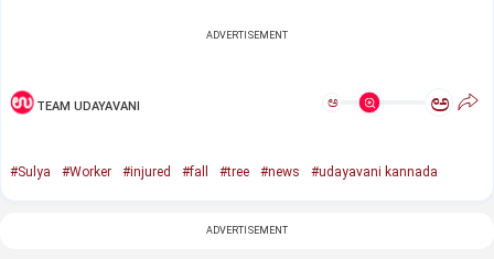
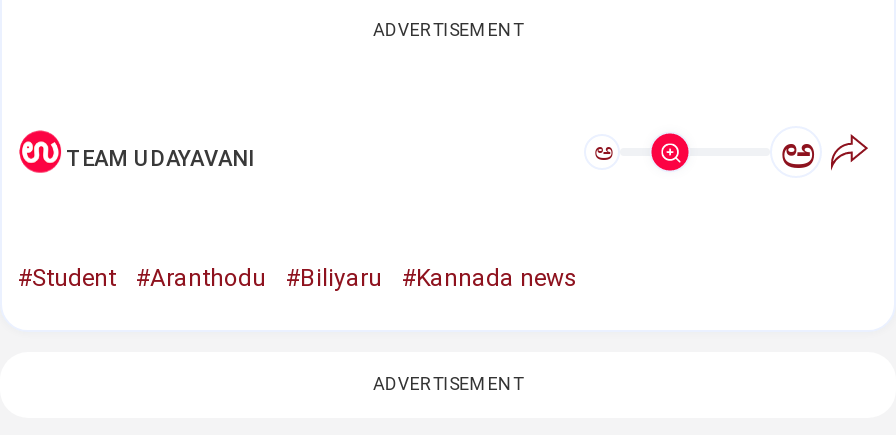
[10,165,438,180] #Sulya | #Worker | #injured | #fall | #tree | #news | #udayavani kannada -> [18,265,578,293] #Student | #Aranthodu | #Biliyaru | #Kannada news

